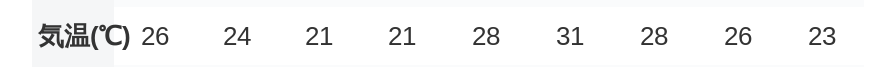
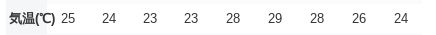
[38,21,169,51] 気温(℃) 26 -> [9,11,74,26] 気温(℃) 25
[305,21,333,51] 21 -> [142,11,156,26] 23
[388,21,416,51] 21 -> [184,11,198,26] 23
[556,21,584,51] 31 -> [268,11,282,26] 29
[808,21,836,51] 23 -> [394,11,408,26] 24

